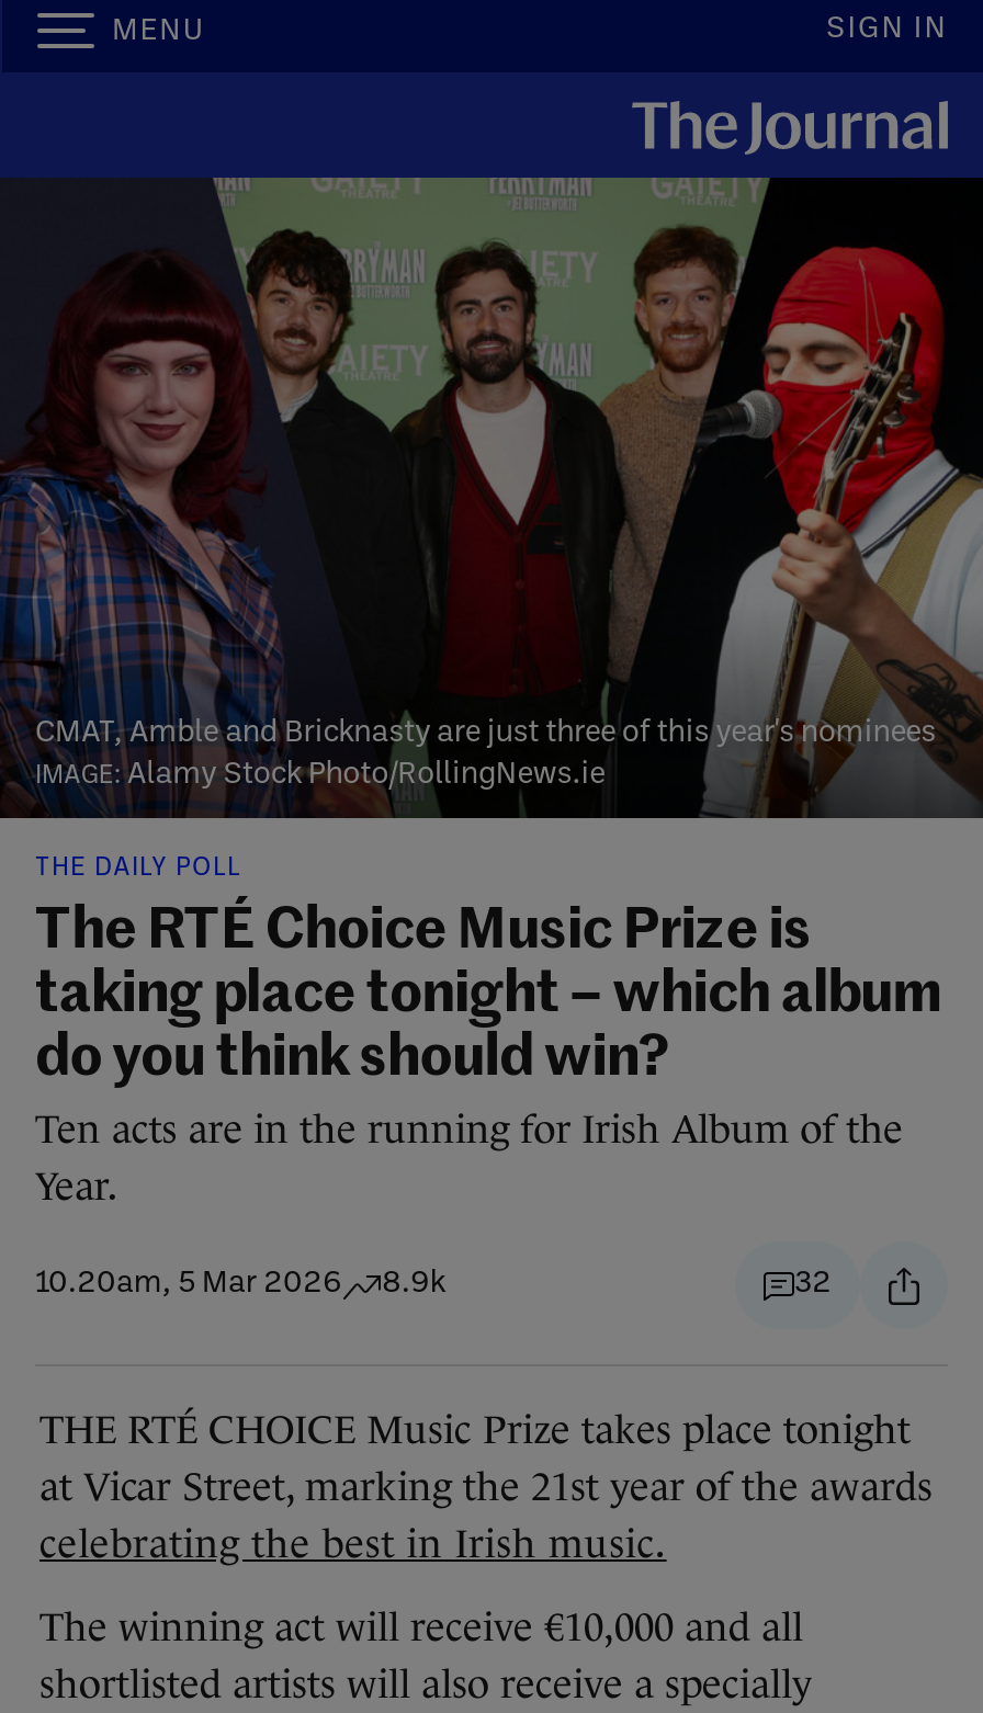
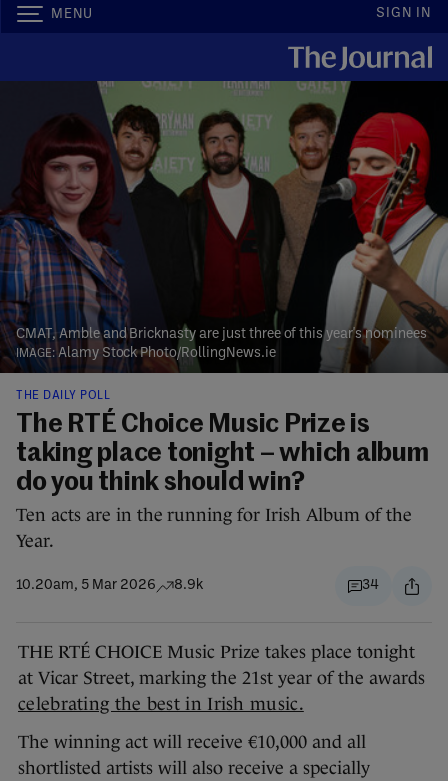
[794,1269,832,1302] 32 -> [362,578,379,593] 34

